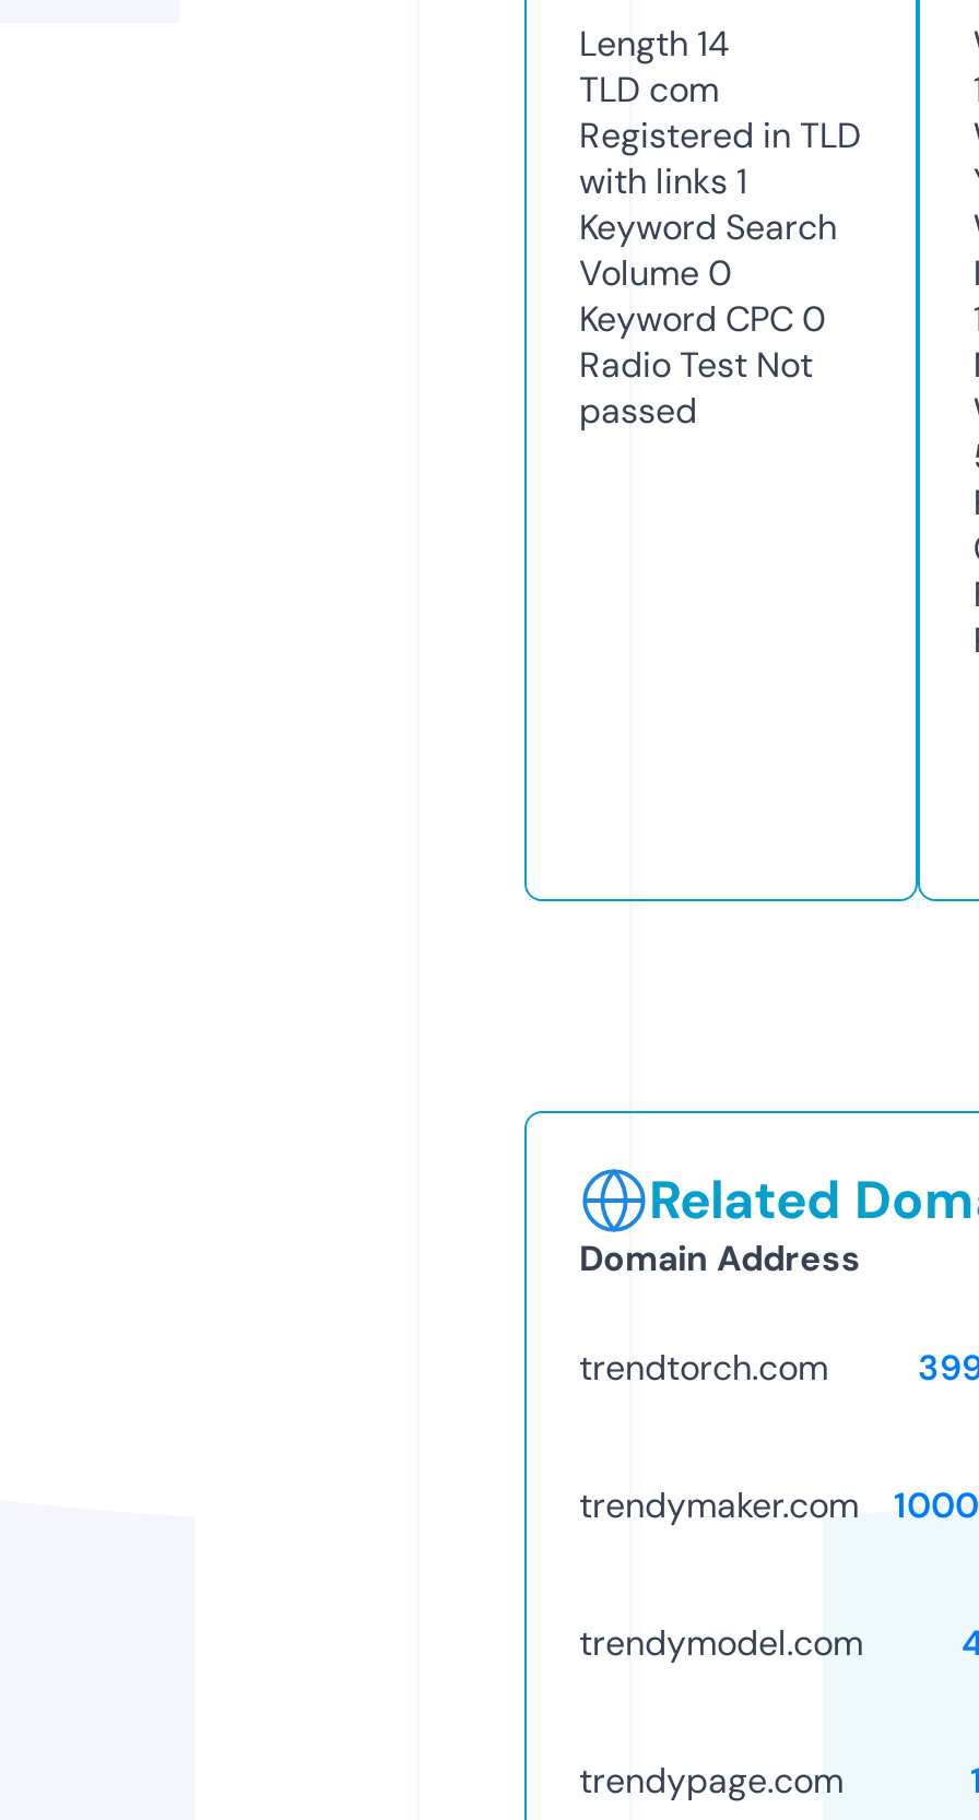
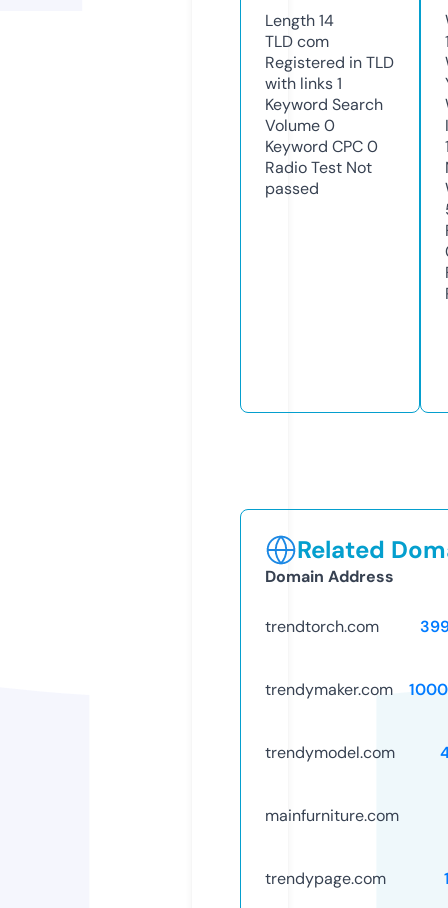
none -> [265,805,399,826] mainfurniture.com

